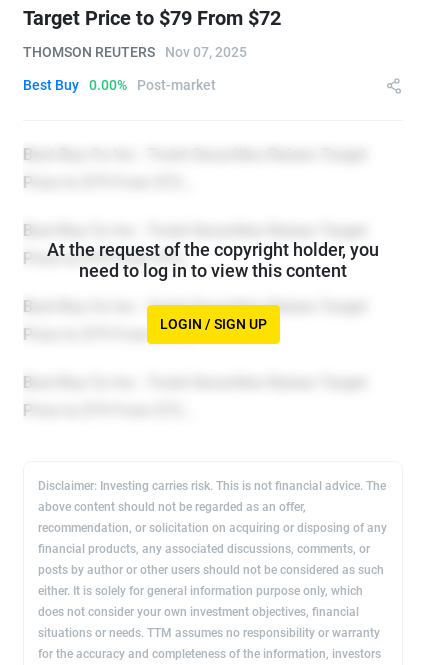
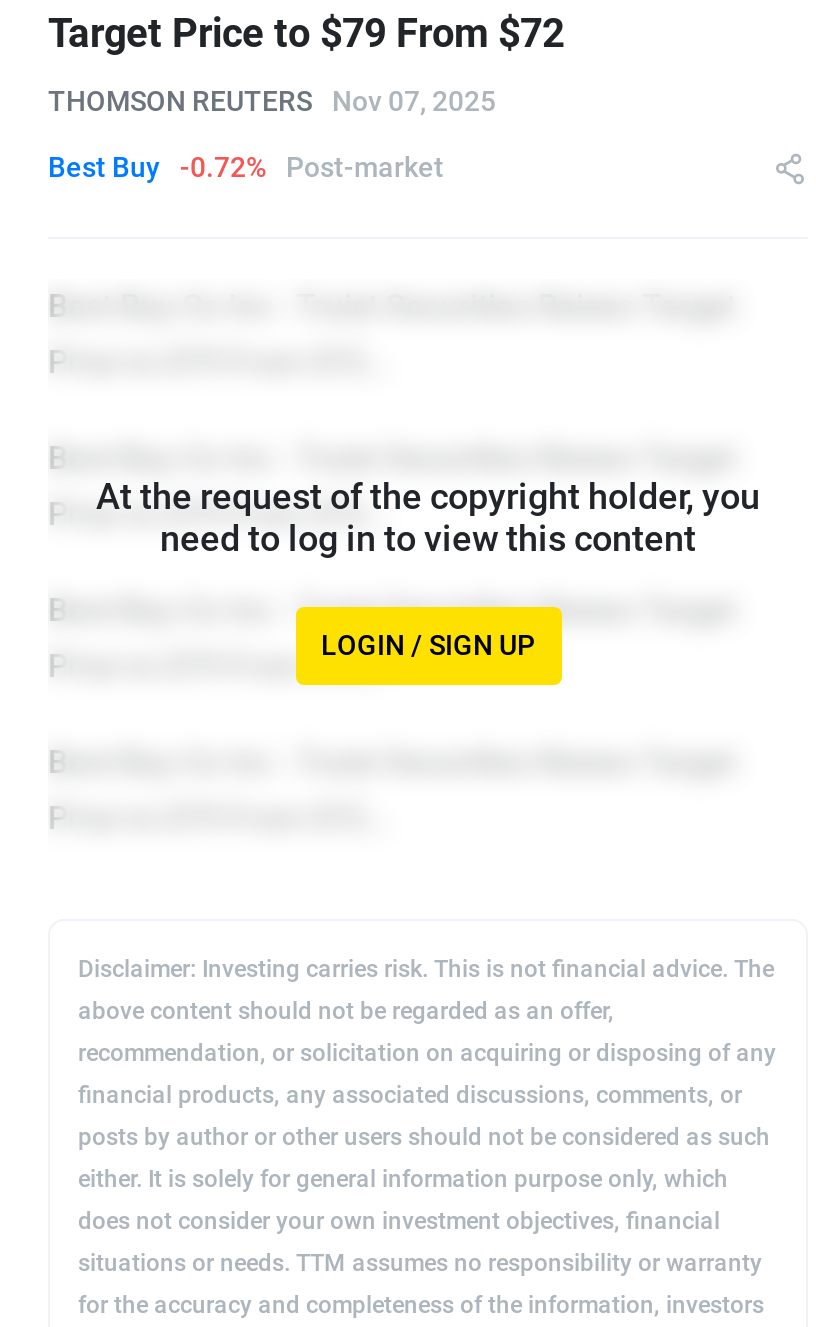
[23,77,216,93] Best Buy 0.00% Post-market -> [48,151,444,183] Best Buy -0.72% Post-market

